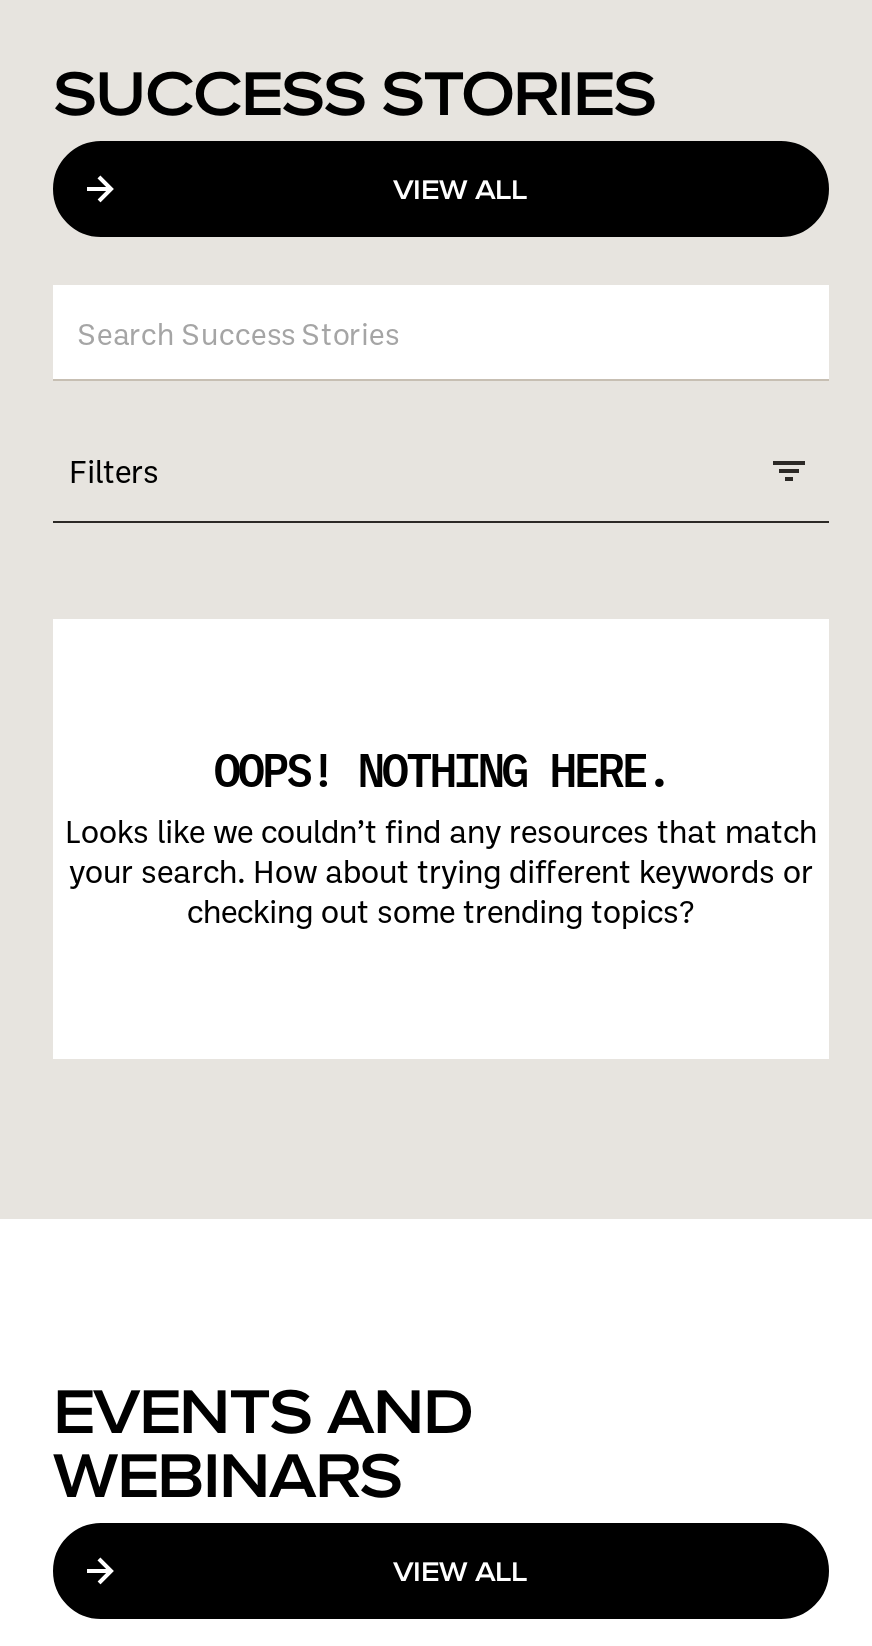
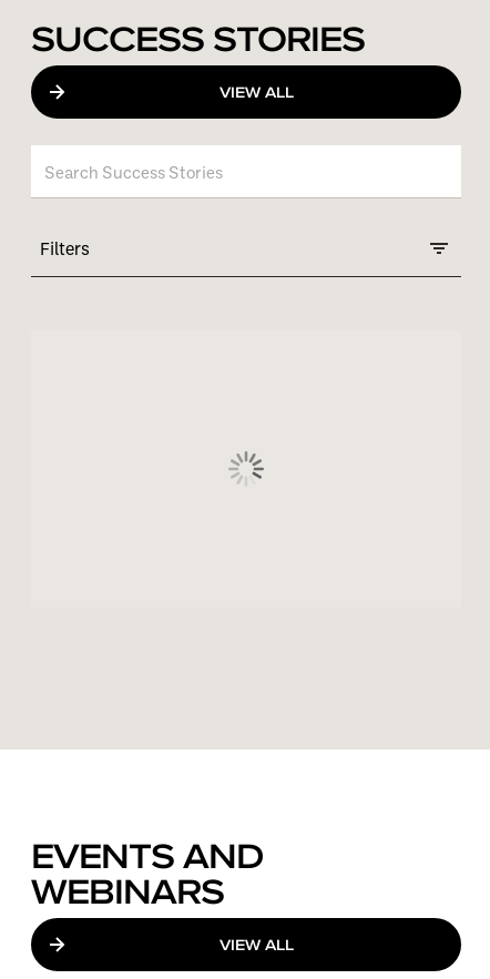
[65,743,817,931] OOPS! NOTHING HERE. | Looks like we couldn’t find any resources that match | your search. How about trying different keywords or | checking out some trending topics? -> none

